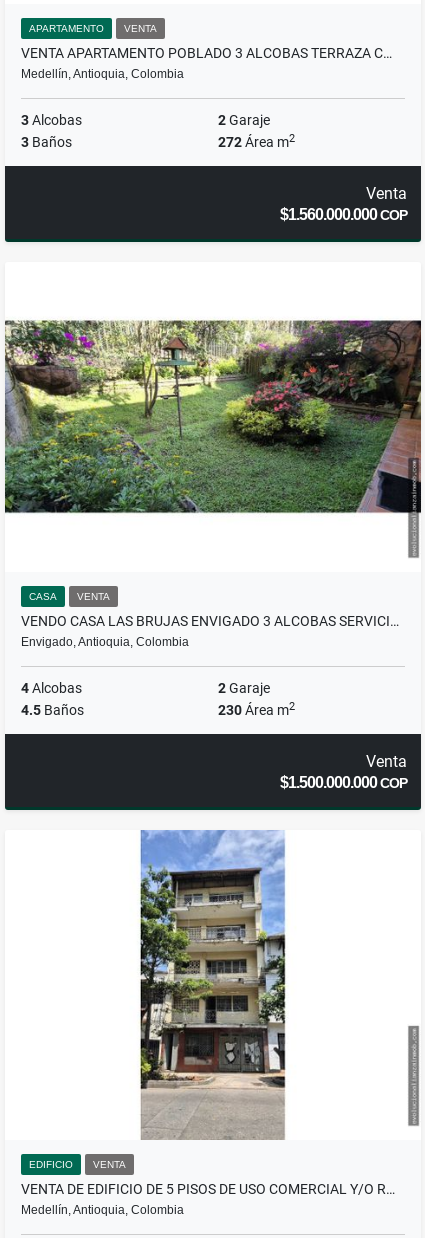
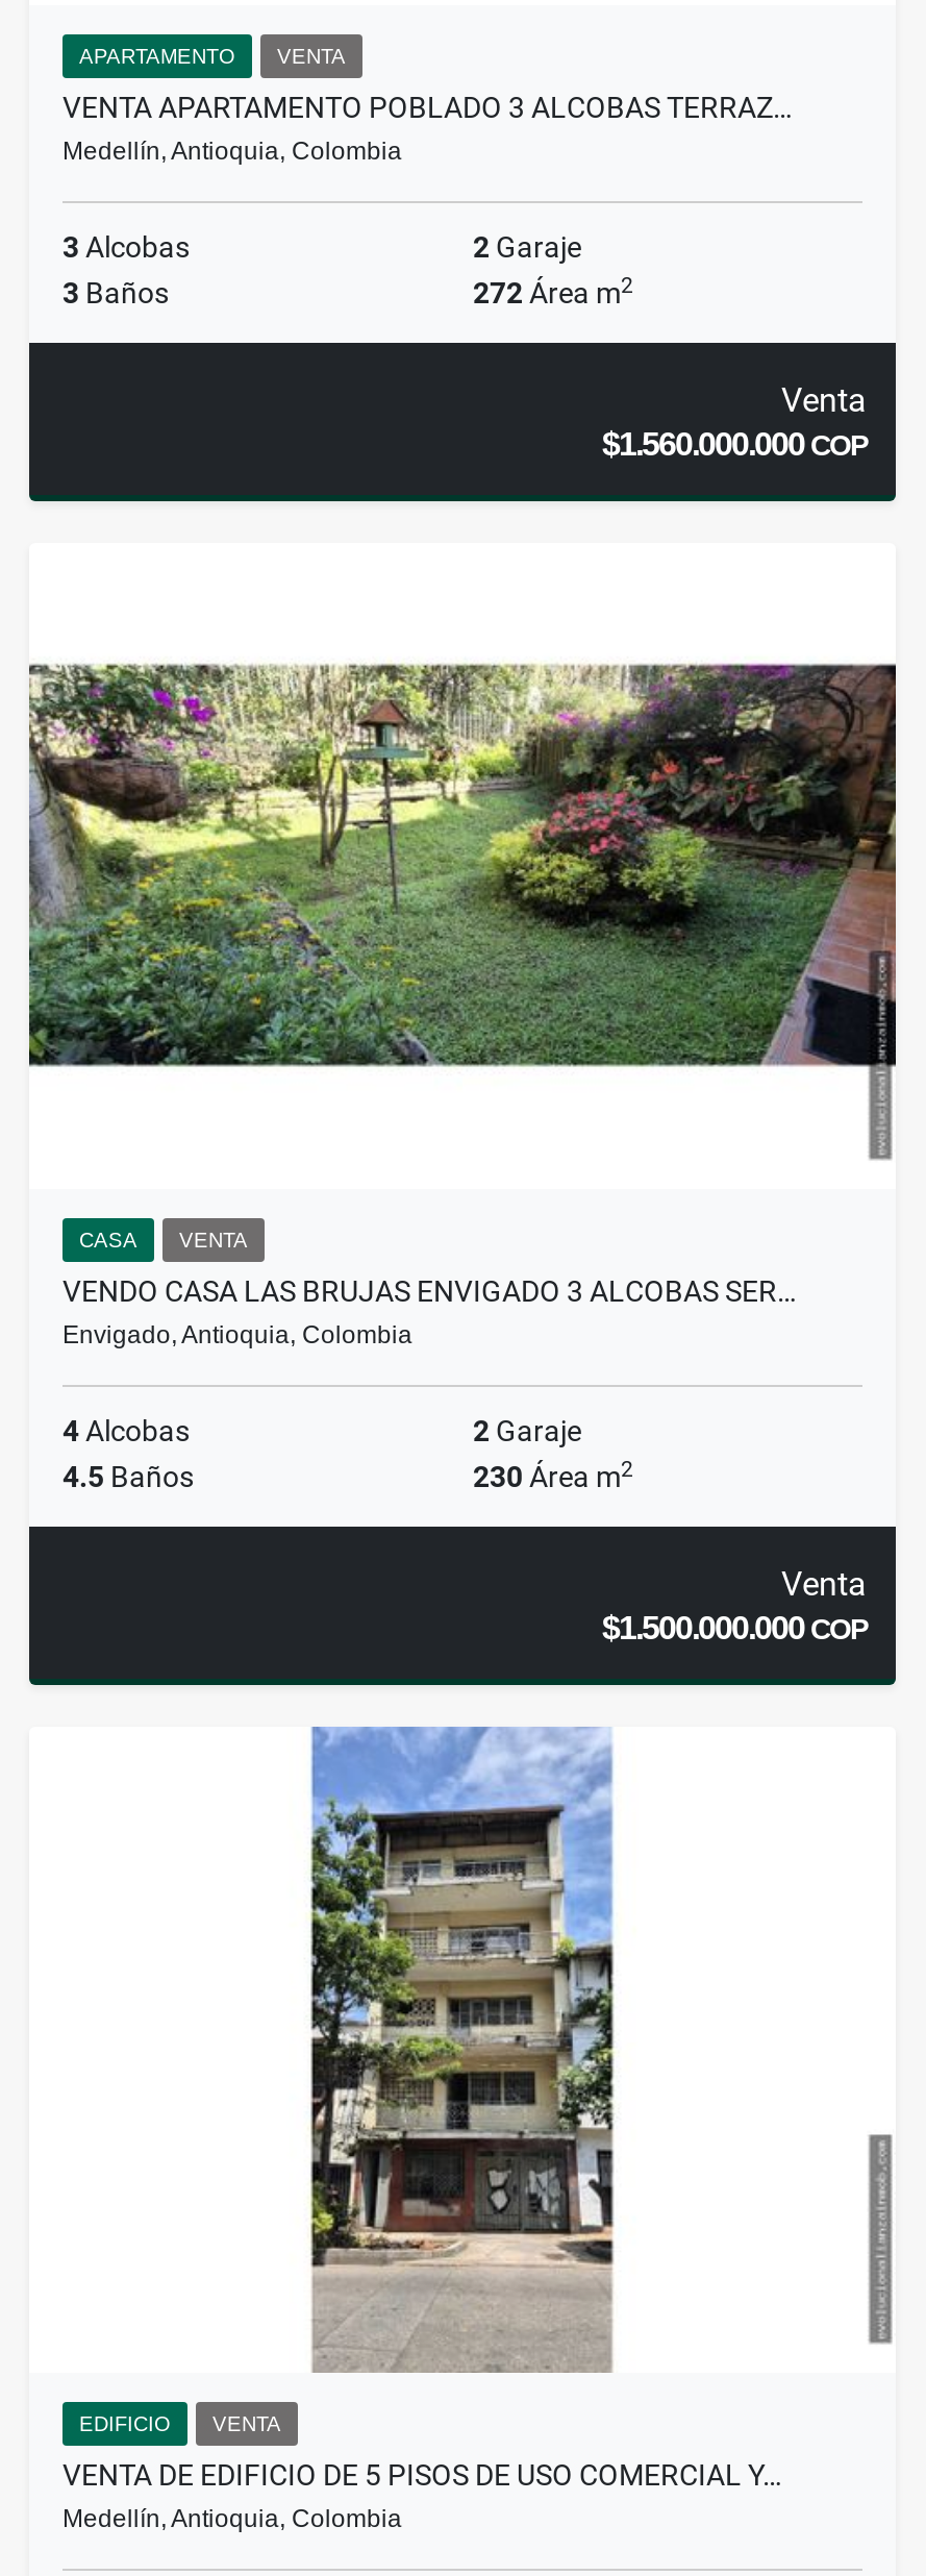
[21,45,392,61] VENTA APARTAMENTO POBLADO 3 ALCOBAS TERRAZA C… -> [62,91,792,124] VENTA APARTAMENTO POBLADO 3 ALCOBAS TERRAZ…
[21,613,399,629] VENDO CASA LAS BRUJAS ENVIGADO 3 ALCOBAS SERVICI… -> [62,1275,796,1308] VENDO CASA LAS BRUJAS ENVIGADO 3 ALCOBAS SER…
[21,1181,395,1197] VENTA DE EDIFICIO DE 5 PISOS DE USO COMERCIAL Y/O R… -> [62,2459,781,2492] VENTA DE EDIFICIO DE 5 PISOS DE USO COMERCIAL Y…

